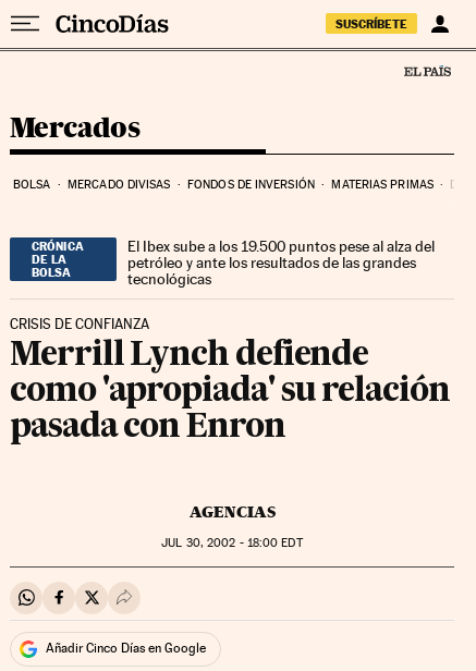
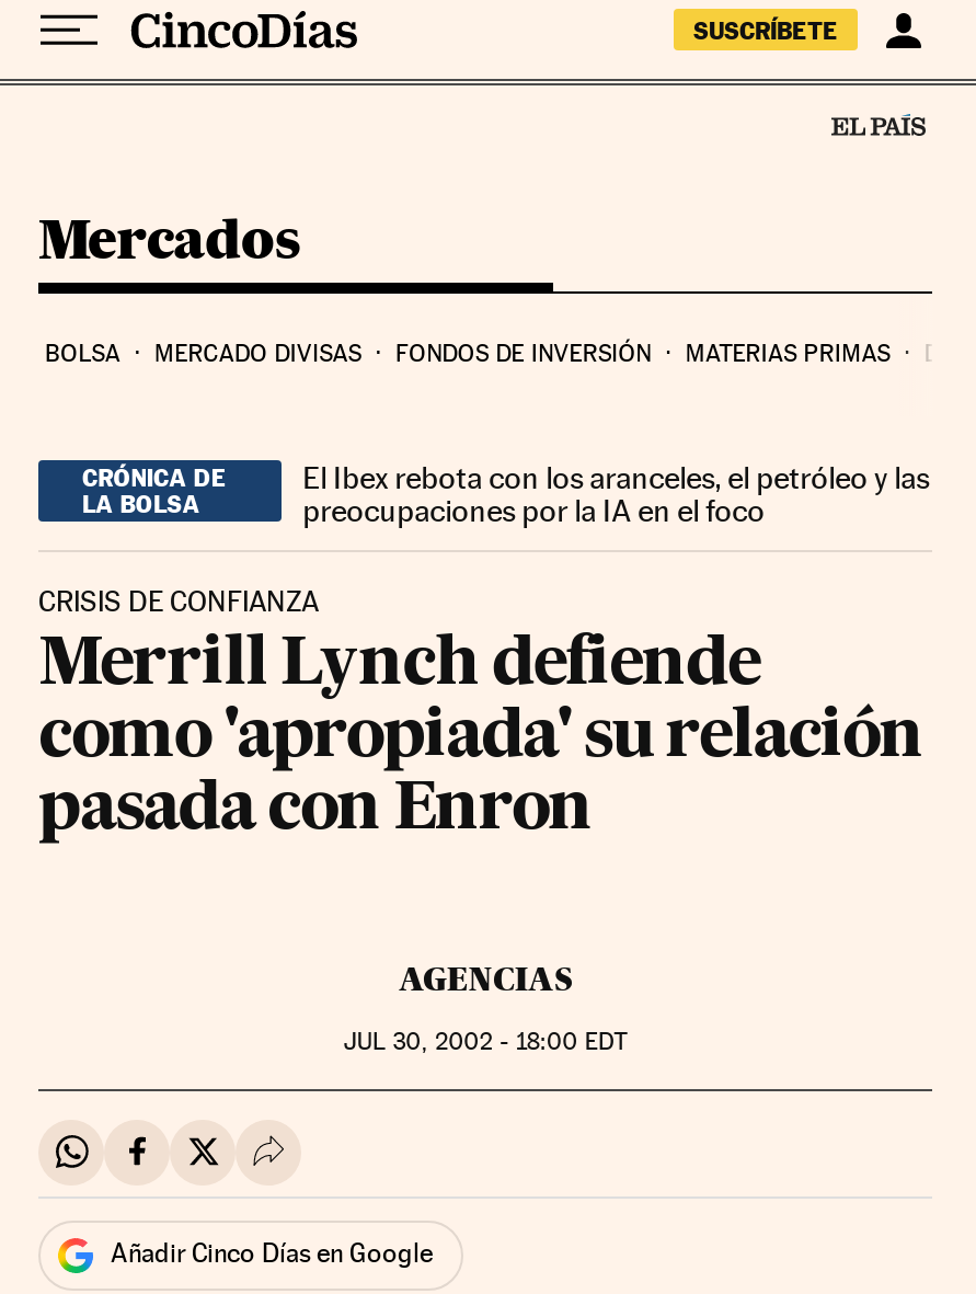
[128,237,435,287] El Ibex sube a los 19.500 puntos pese al alza del | petróleo y ante los resultados de las grandes | tecnológicas -> [303,459,929,527] El Ibex rebota con los aranceles, el petróleo y las | preocupaciones por la IA en el foco

